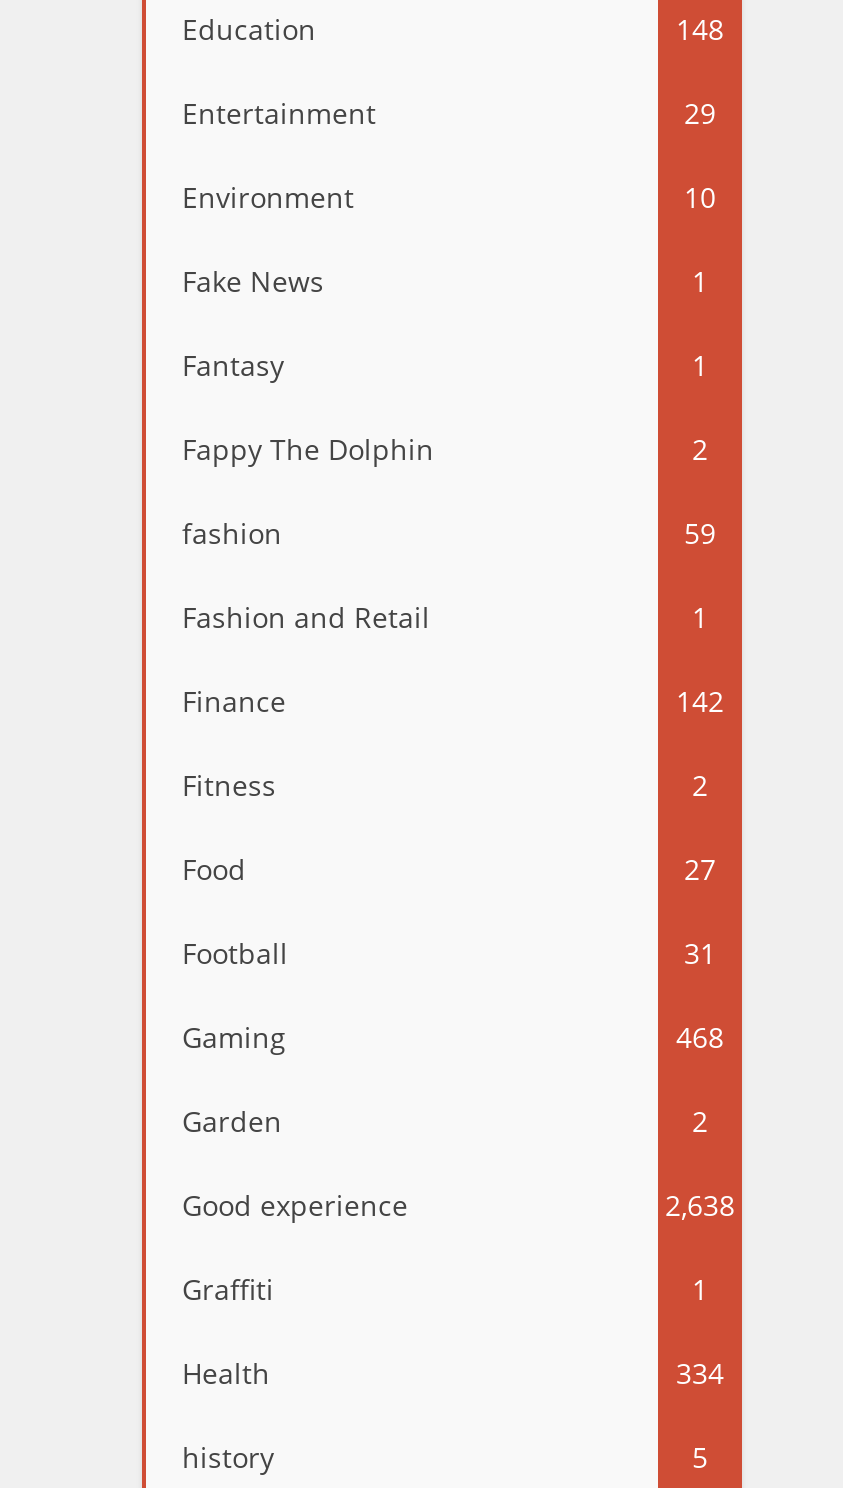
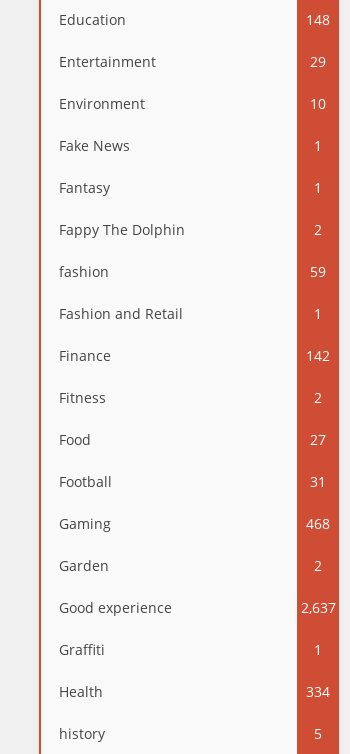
[665,1187,735,1225] 2,638 -> [300,597,335,616] 2,637

